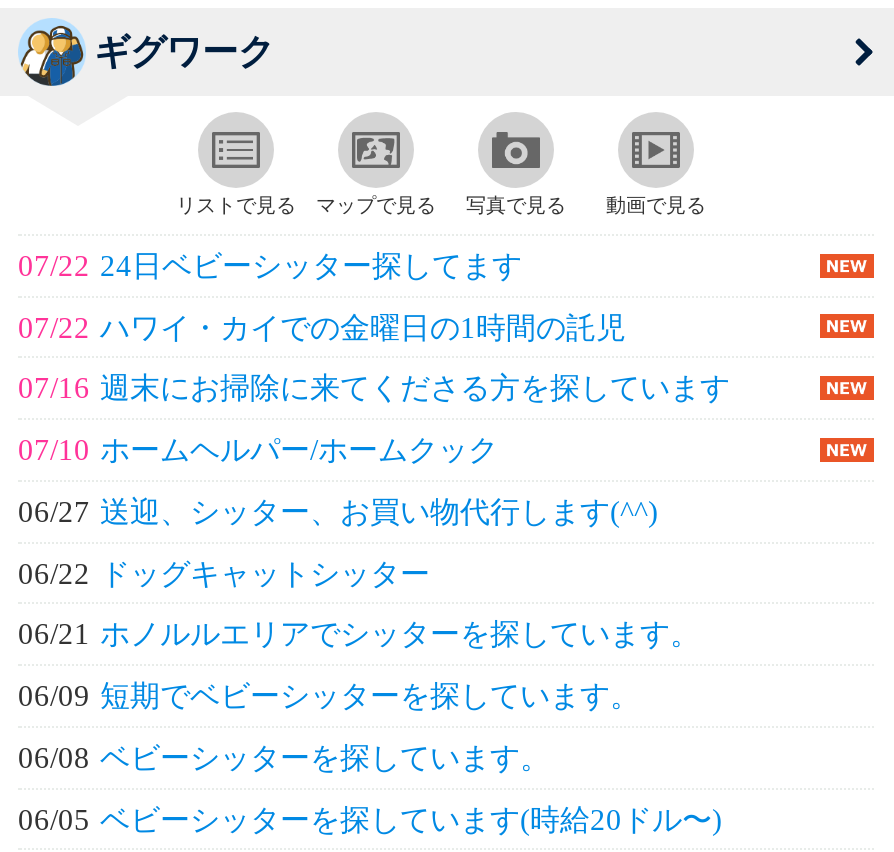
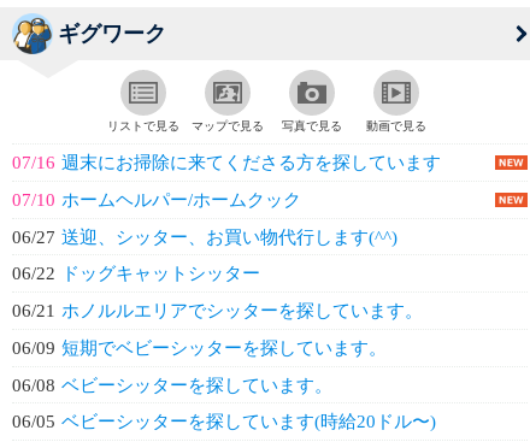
[18,248,626,344] 07/22 24日ベビーシッター探してます | 07/22 ハワイ・カイでの金曜日の1時間の託児 -> none

